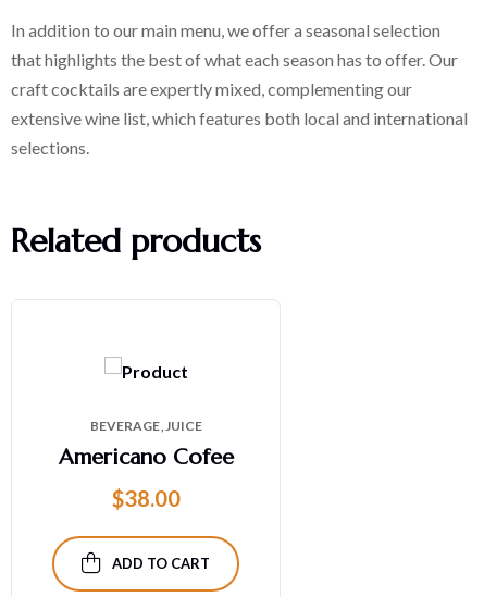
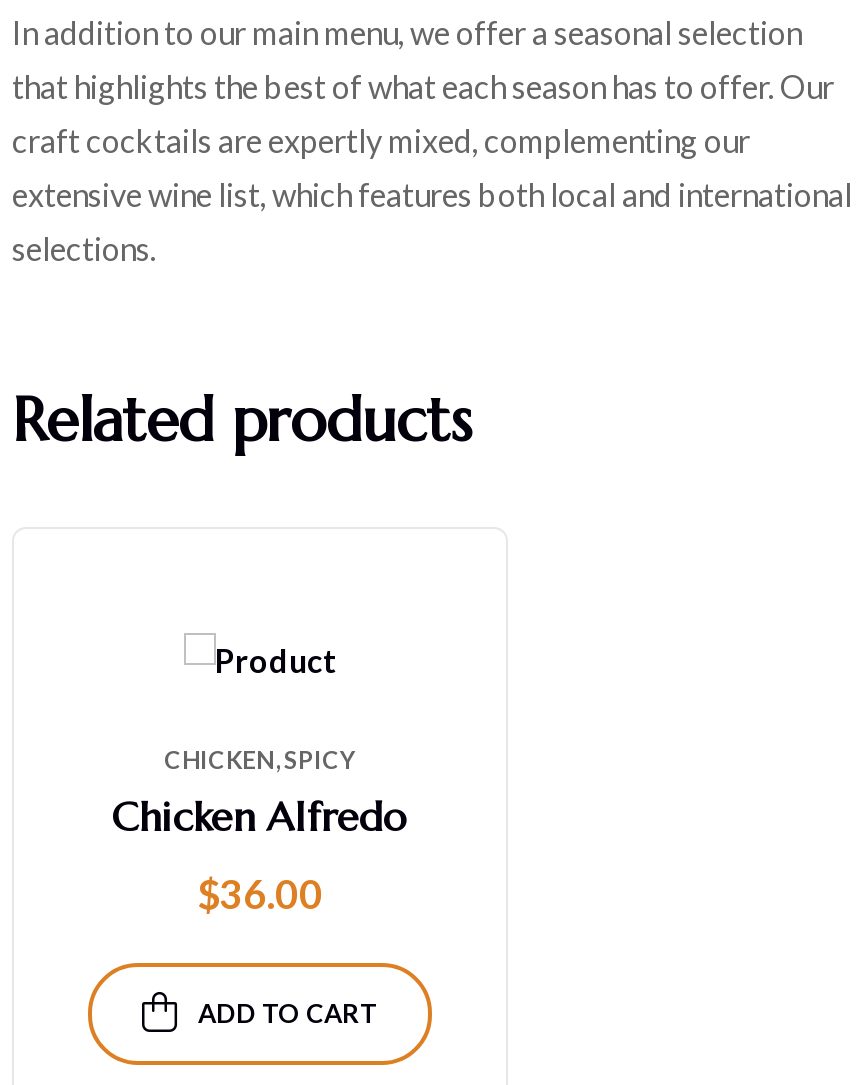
[58,417,233,471] BEVERAGE JUICE | Americano Cofee -> [111,745,409,843] CHICKEN SPICY | Chicken Alfredo
[111,485,180,511] $38.00 -> [197,869,323,917] $36.00

